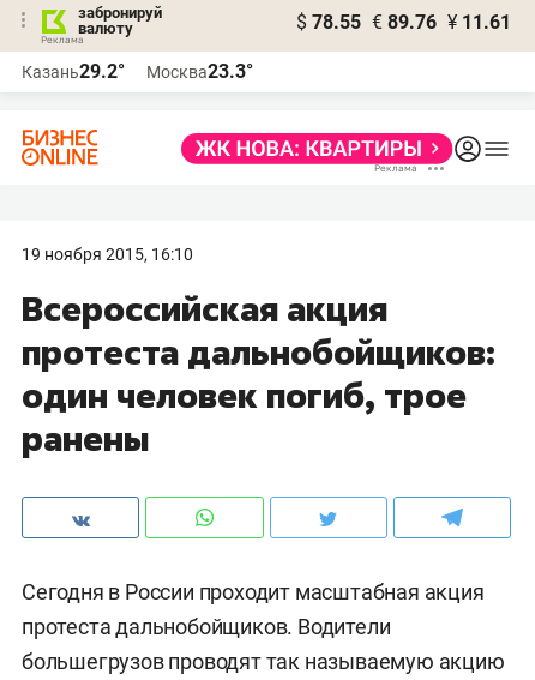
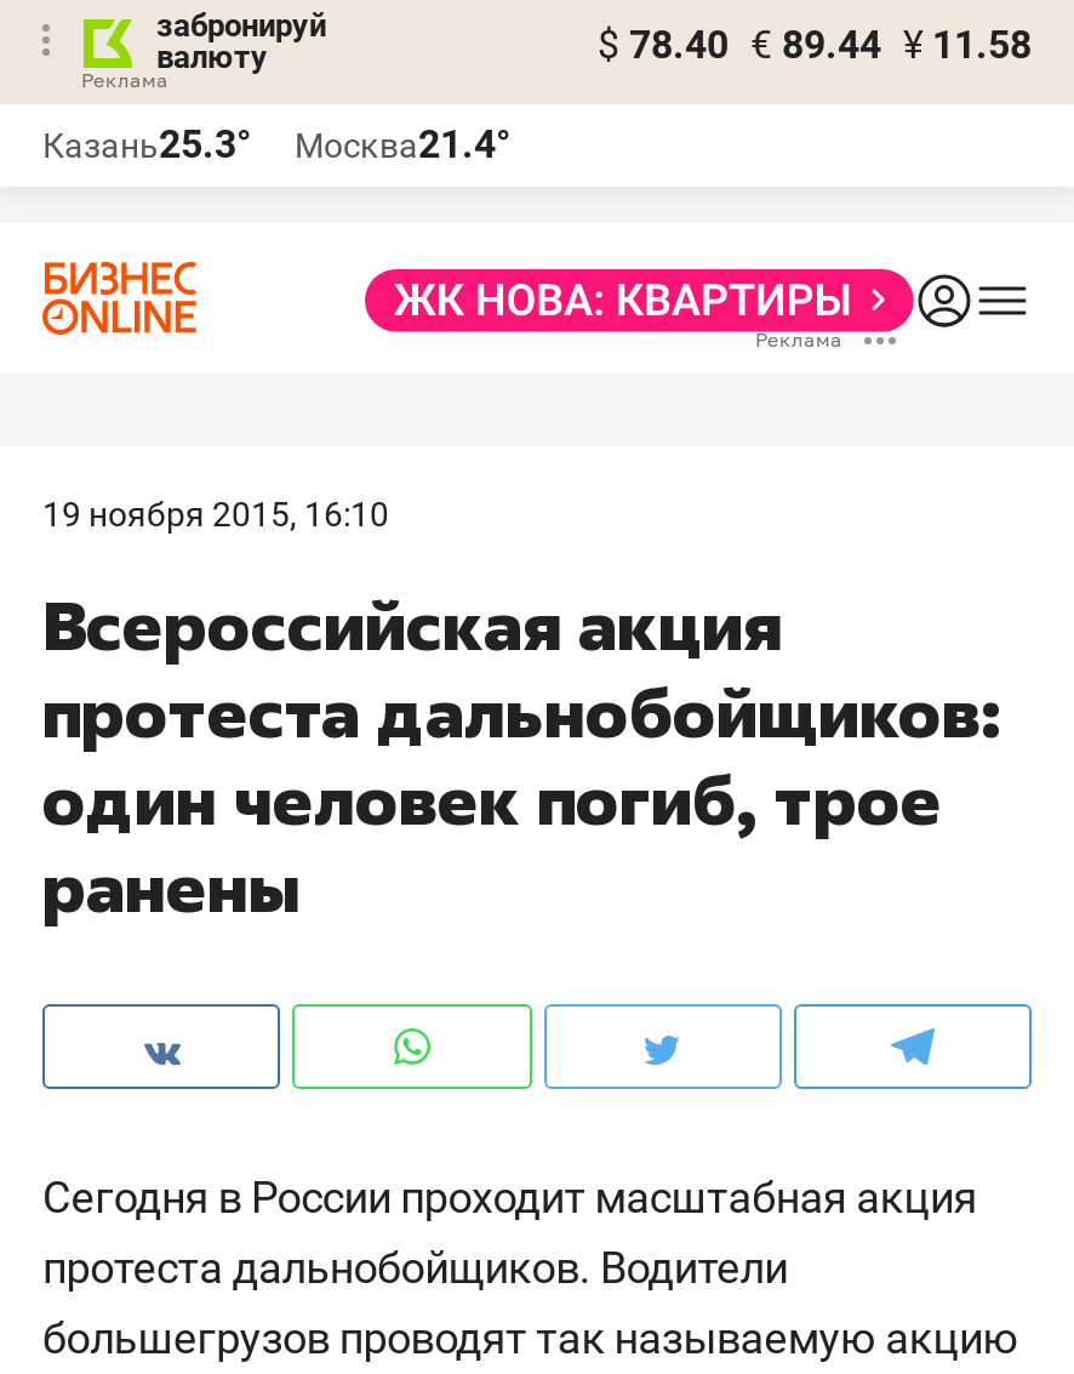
[296,11,511,34] $ 78.55 € 89.76 ¥ 11.61 -> [598,22,1032,68] $ 78.40 € 89.44 ¥ 11.58
[22,60,125,83] Казань29.2° -> [42,121,251,167] Казань25.3°
[146,60,253,83] Москва23.3° -> [295,121,510,167] Москва21.4°

